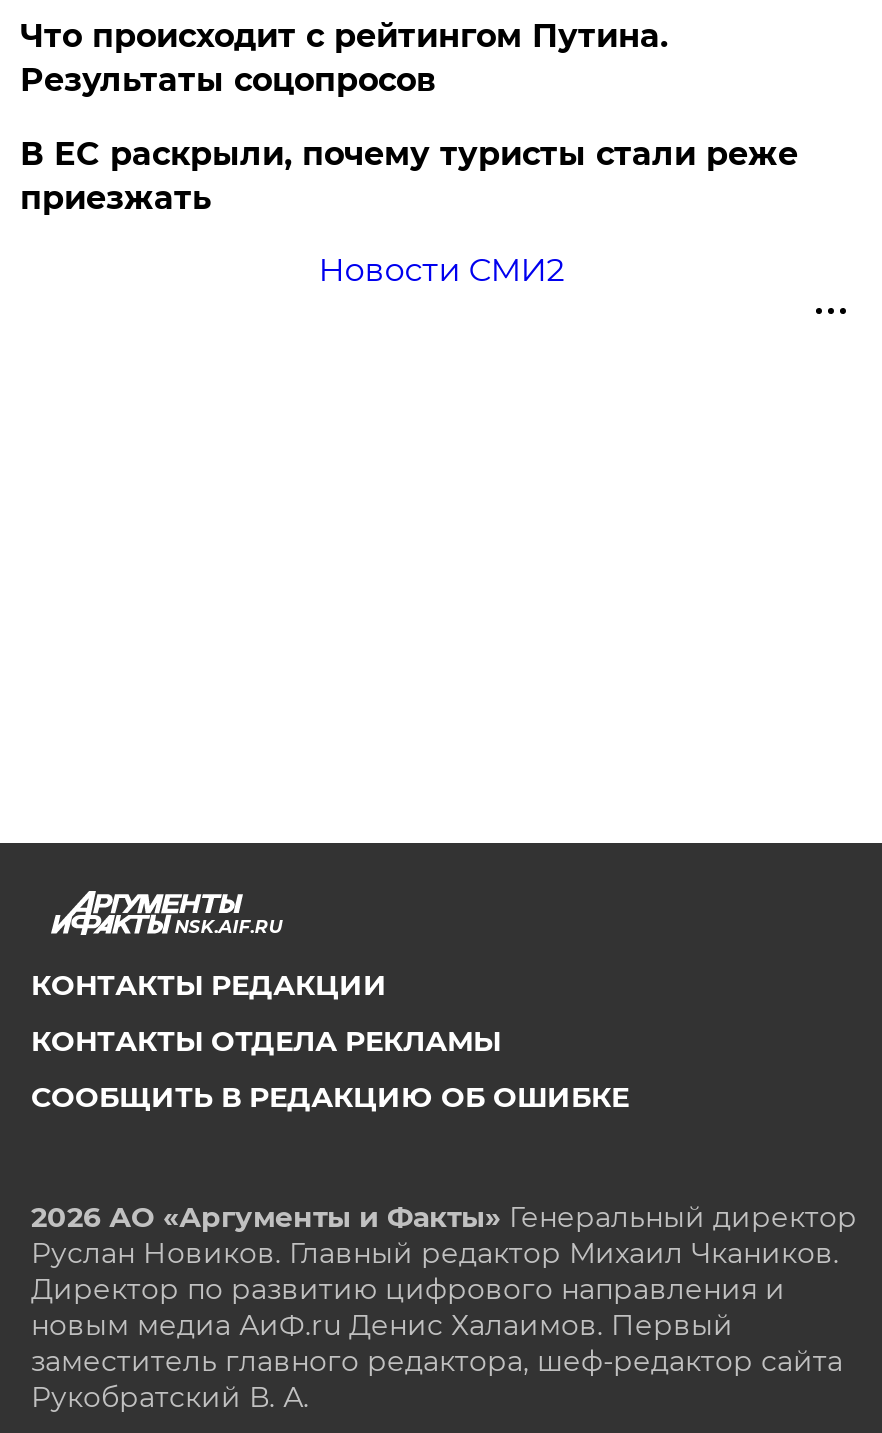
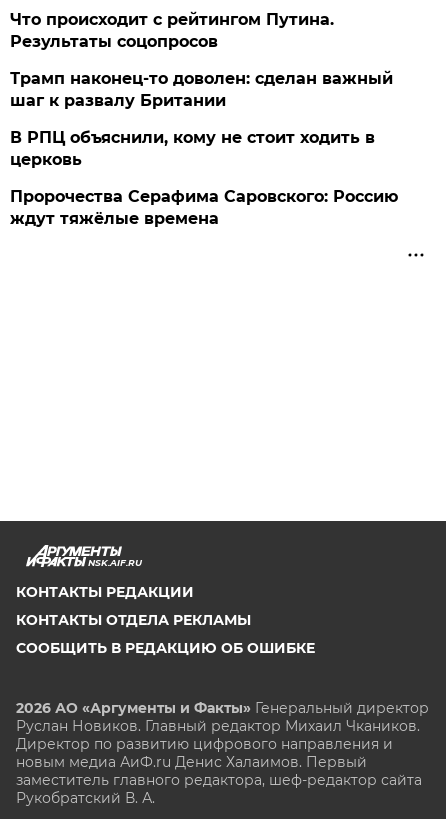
[20,135,798,289] В ЕС раскрыли, почему туристы стали реже | приезжать | Новости СМИ2 -> [10,69,398,228] Трамп наконец-то доволен: сделан важный | шаг к развалу Британии | В РПЦ объяснили, кому не стоит ходить в | церковь | Пророчества Серафима Саровского: Россию | ждут тяжёлые времена

